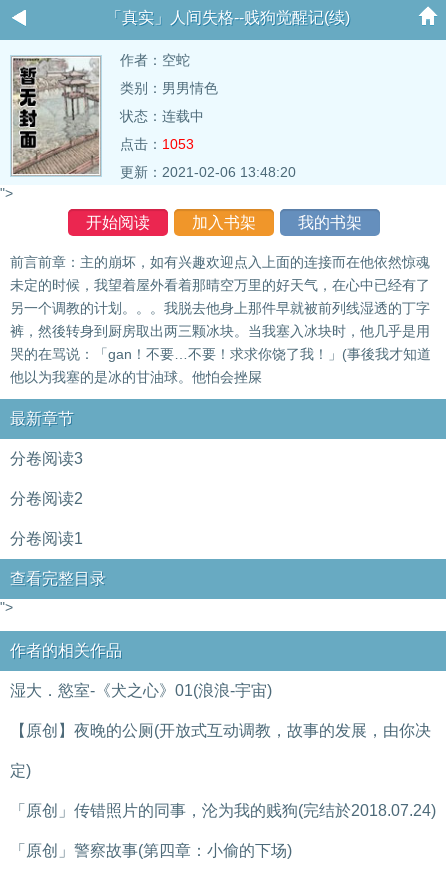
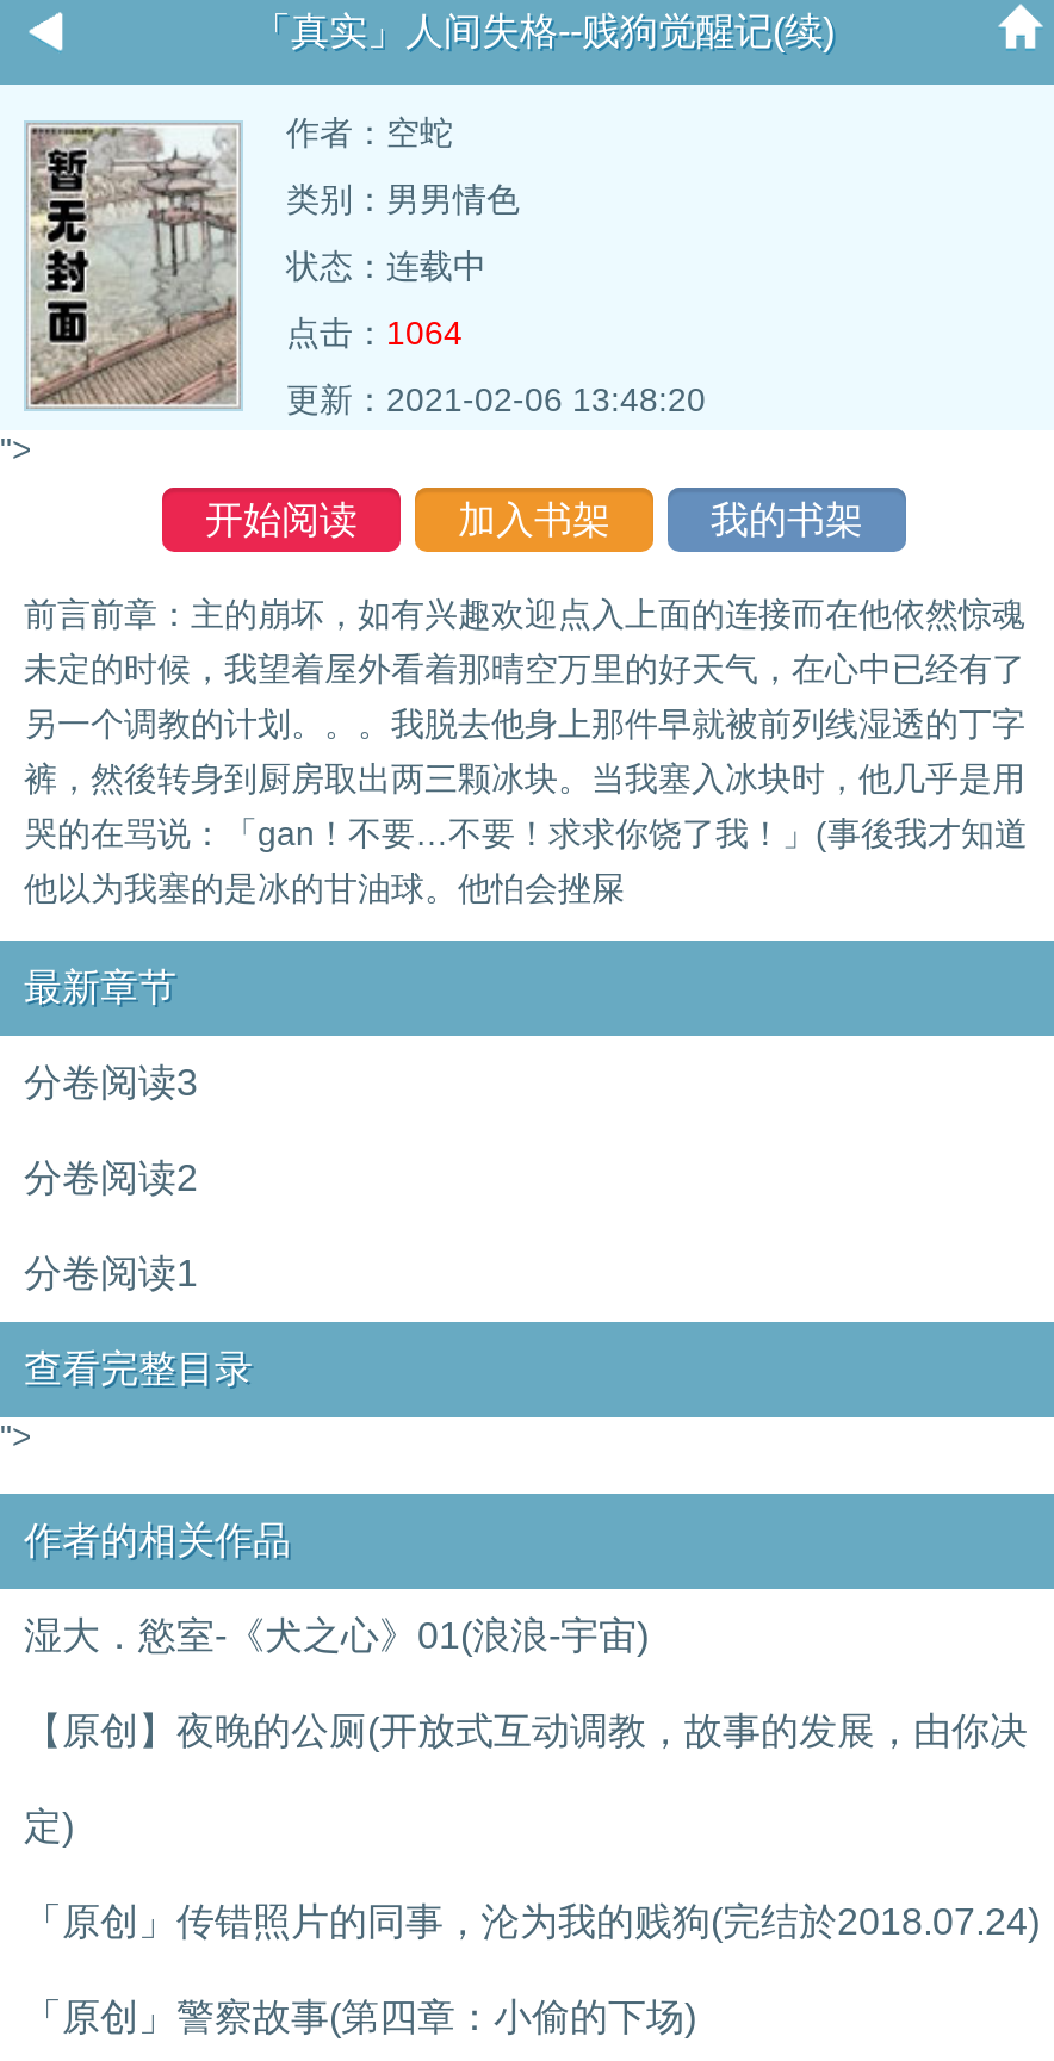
[120,136,194,152] 点击：1053 -> [286,314,463,352] 点击：1064

